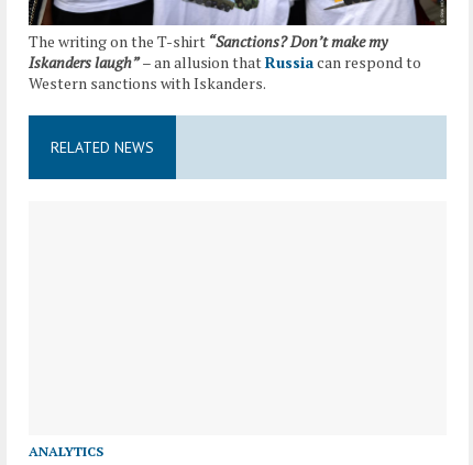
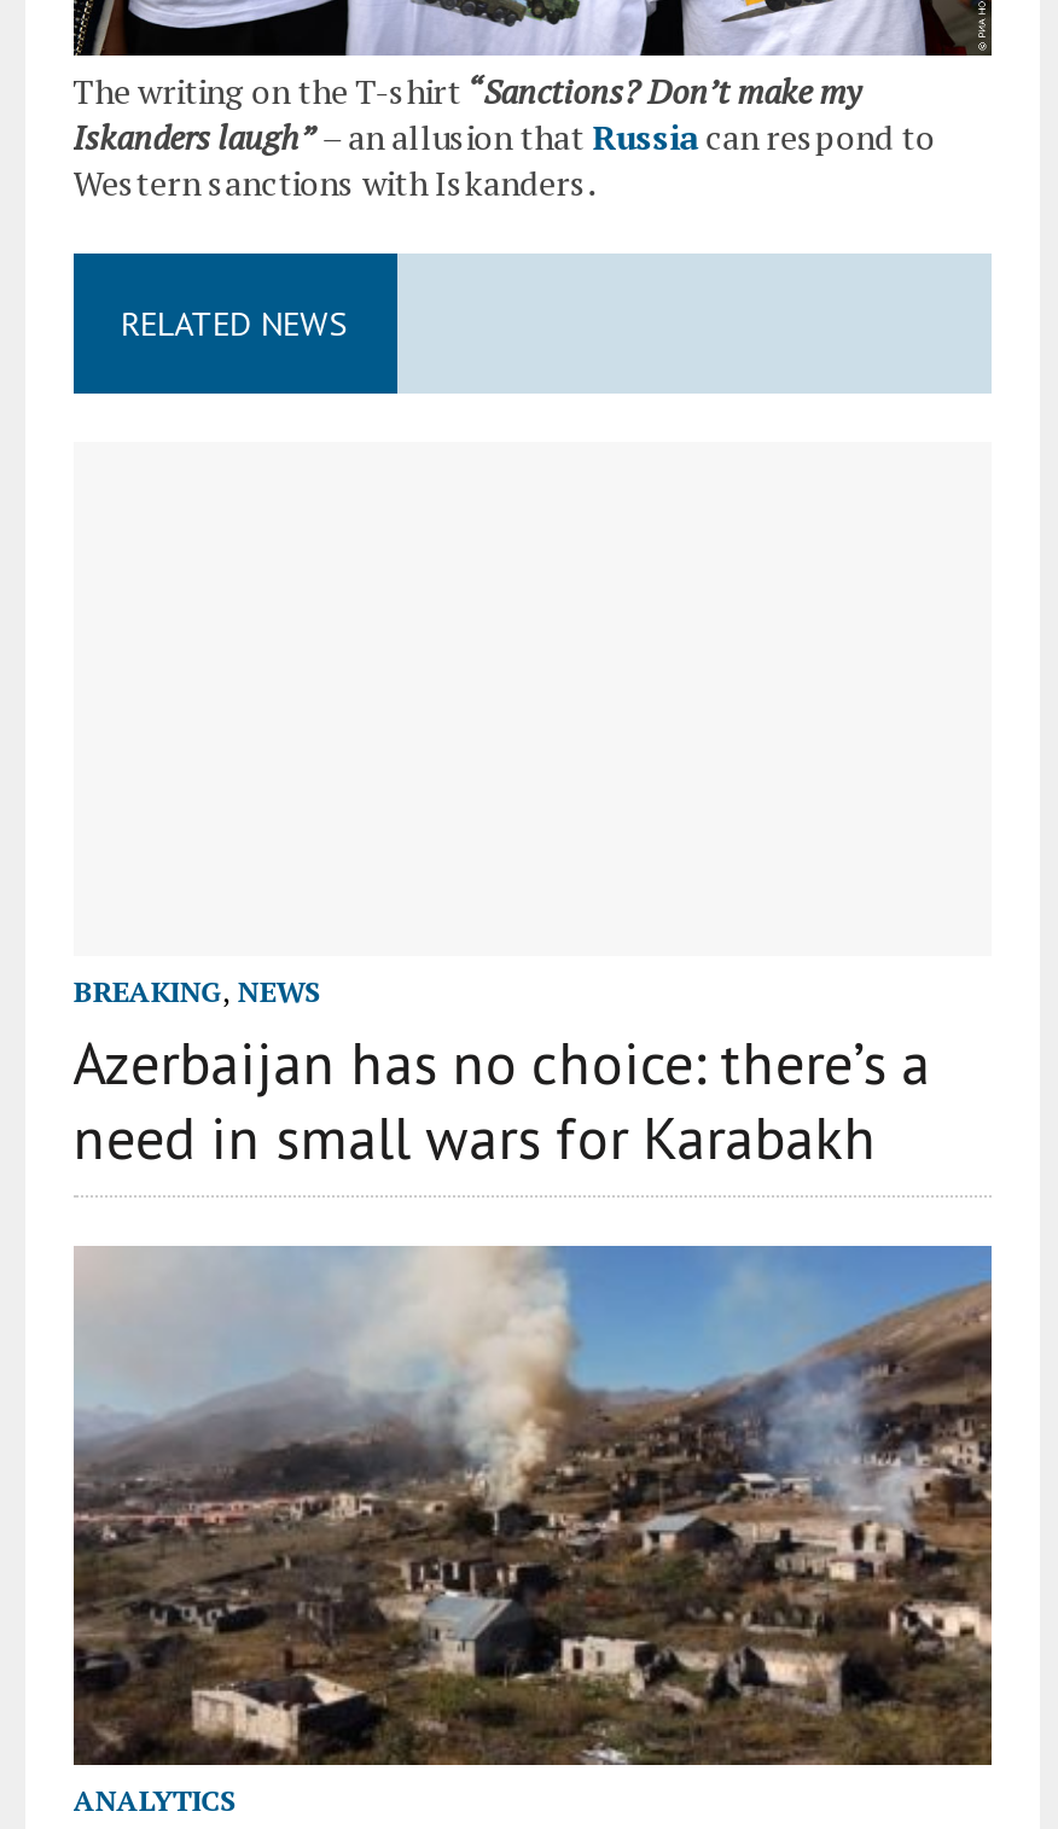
none -> [71,1243,994,1770] [image]
none -> [73,974,930,1176] BREAKING, NEWS | Azerbaijan has no choice: there’s a | need in small wars for Karabakh

